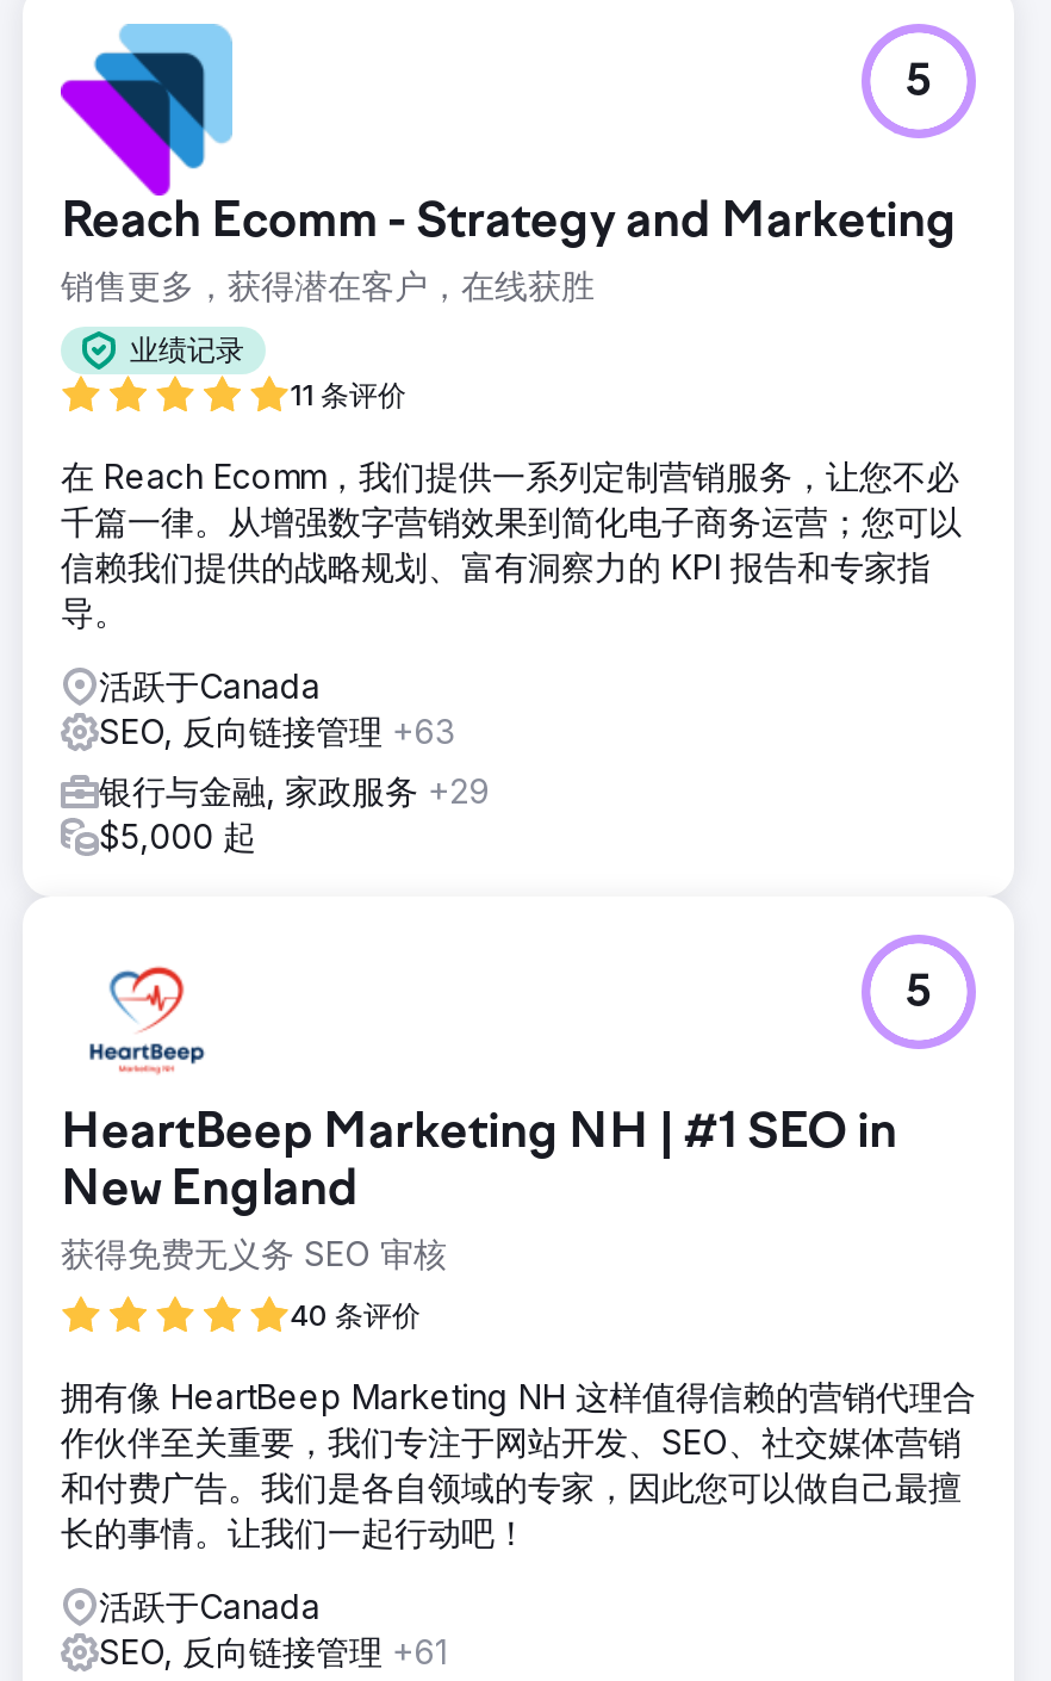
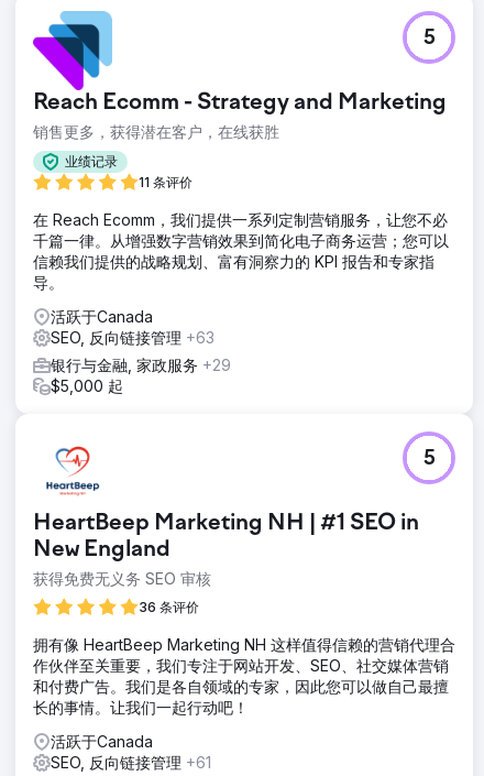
[290,1296,421,1332] 40 条评价 -> [139,598,199,615] 36 条评价

